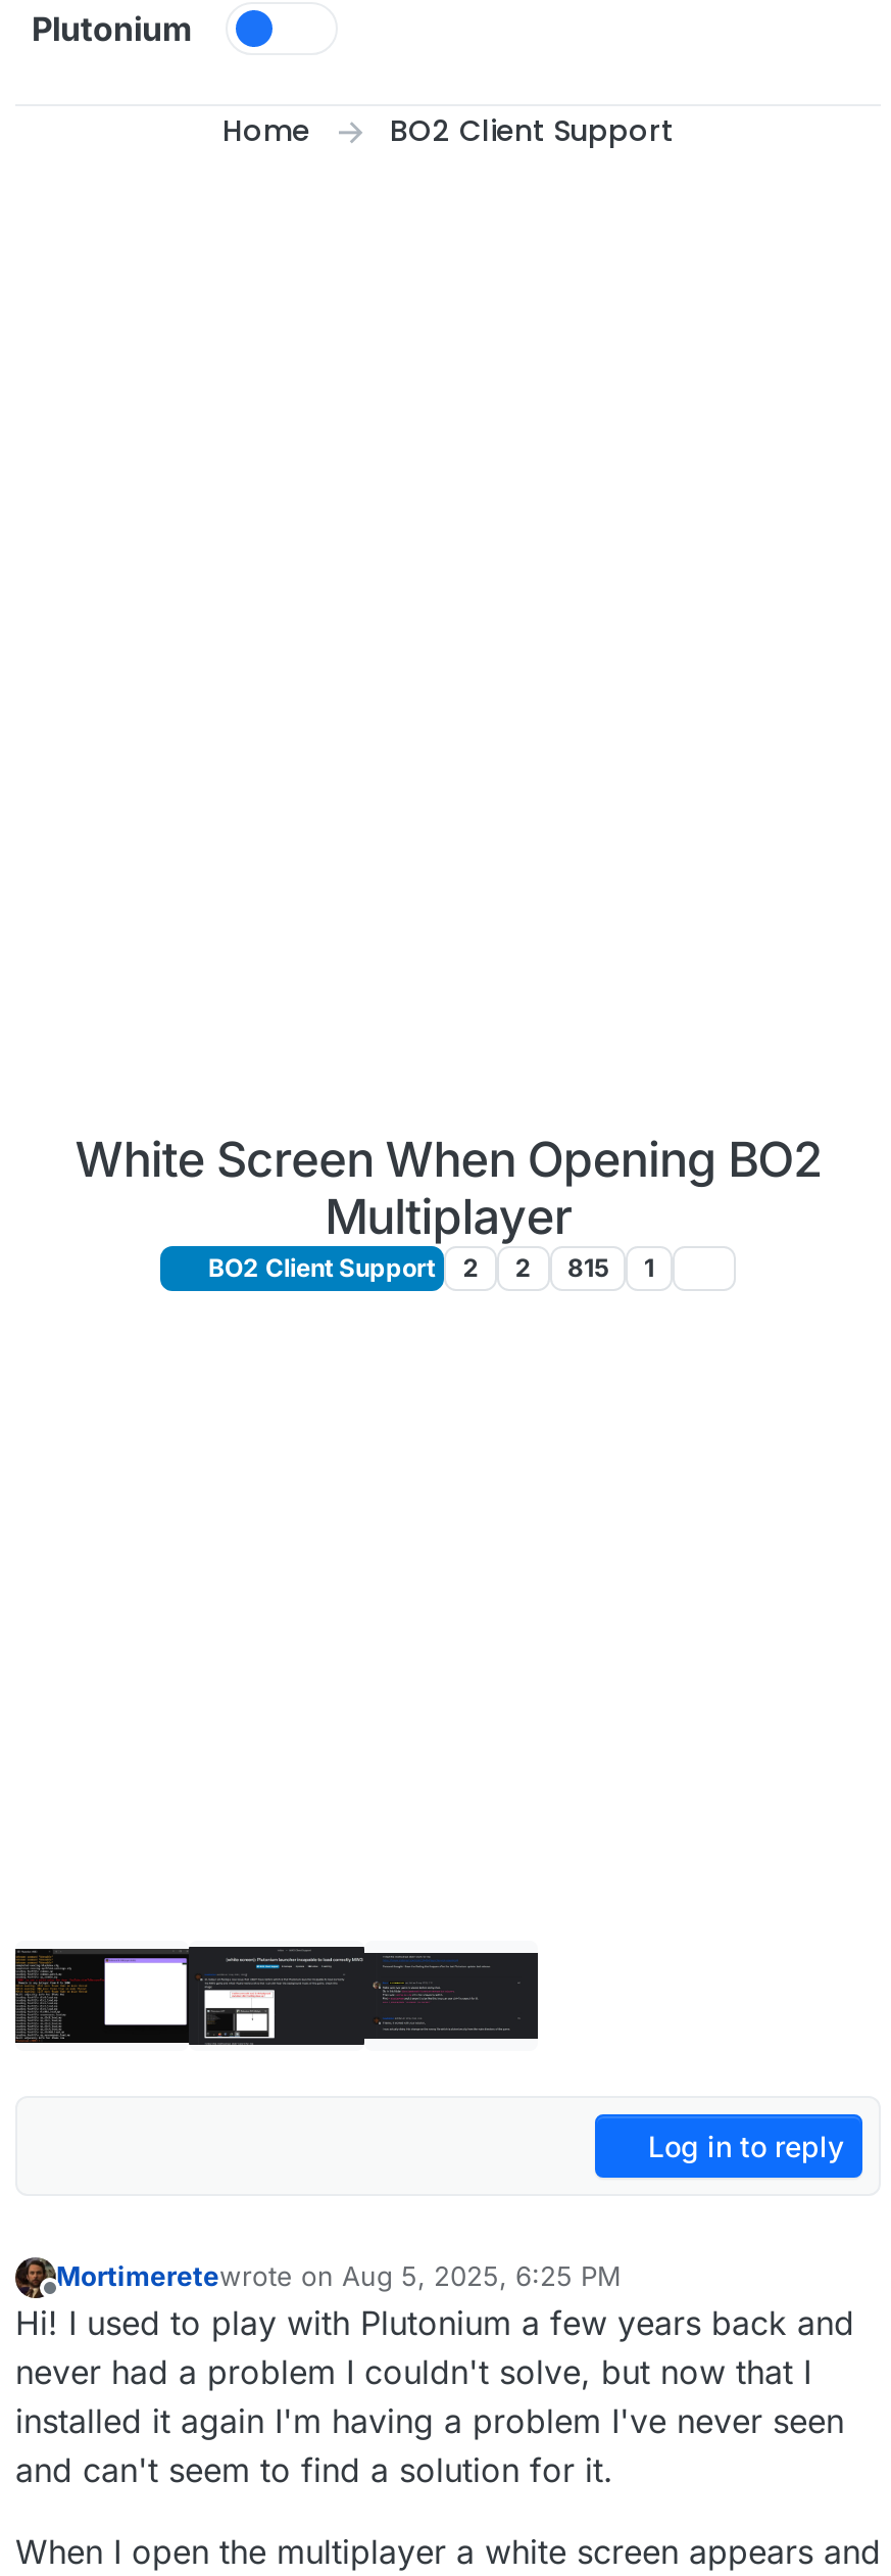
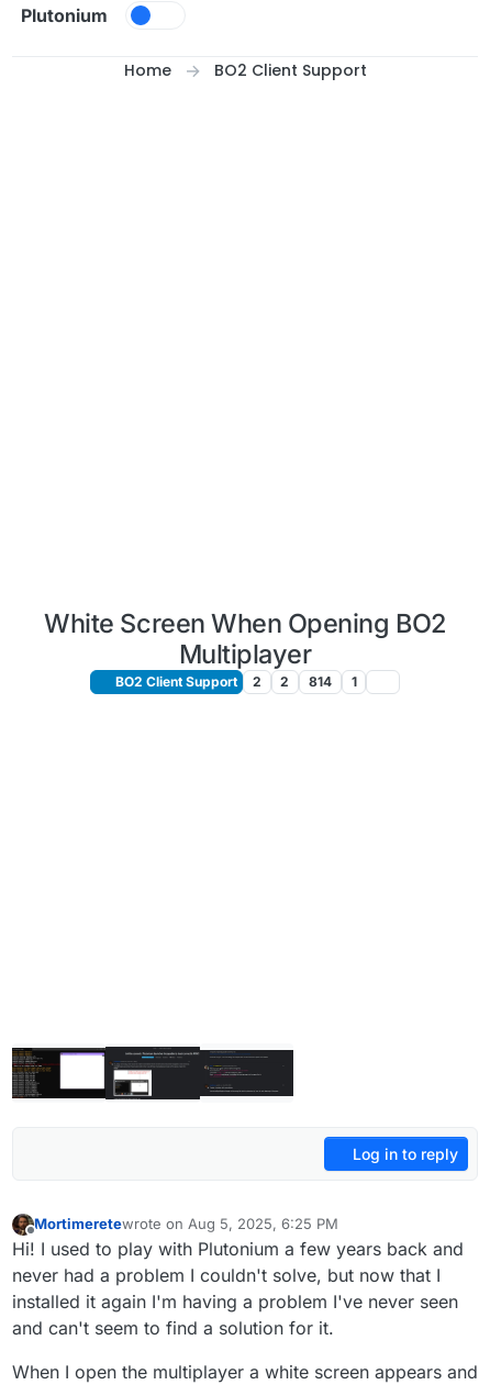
[202,1253,654,1283] BO2 Client Support 2 2 815 1 -> [112,673,357,690] BO2 Client Support 2 2 814 1

